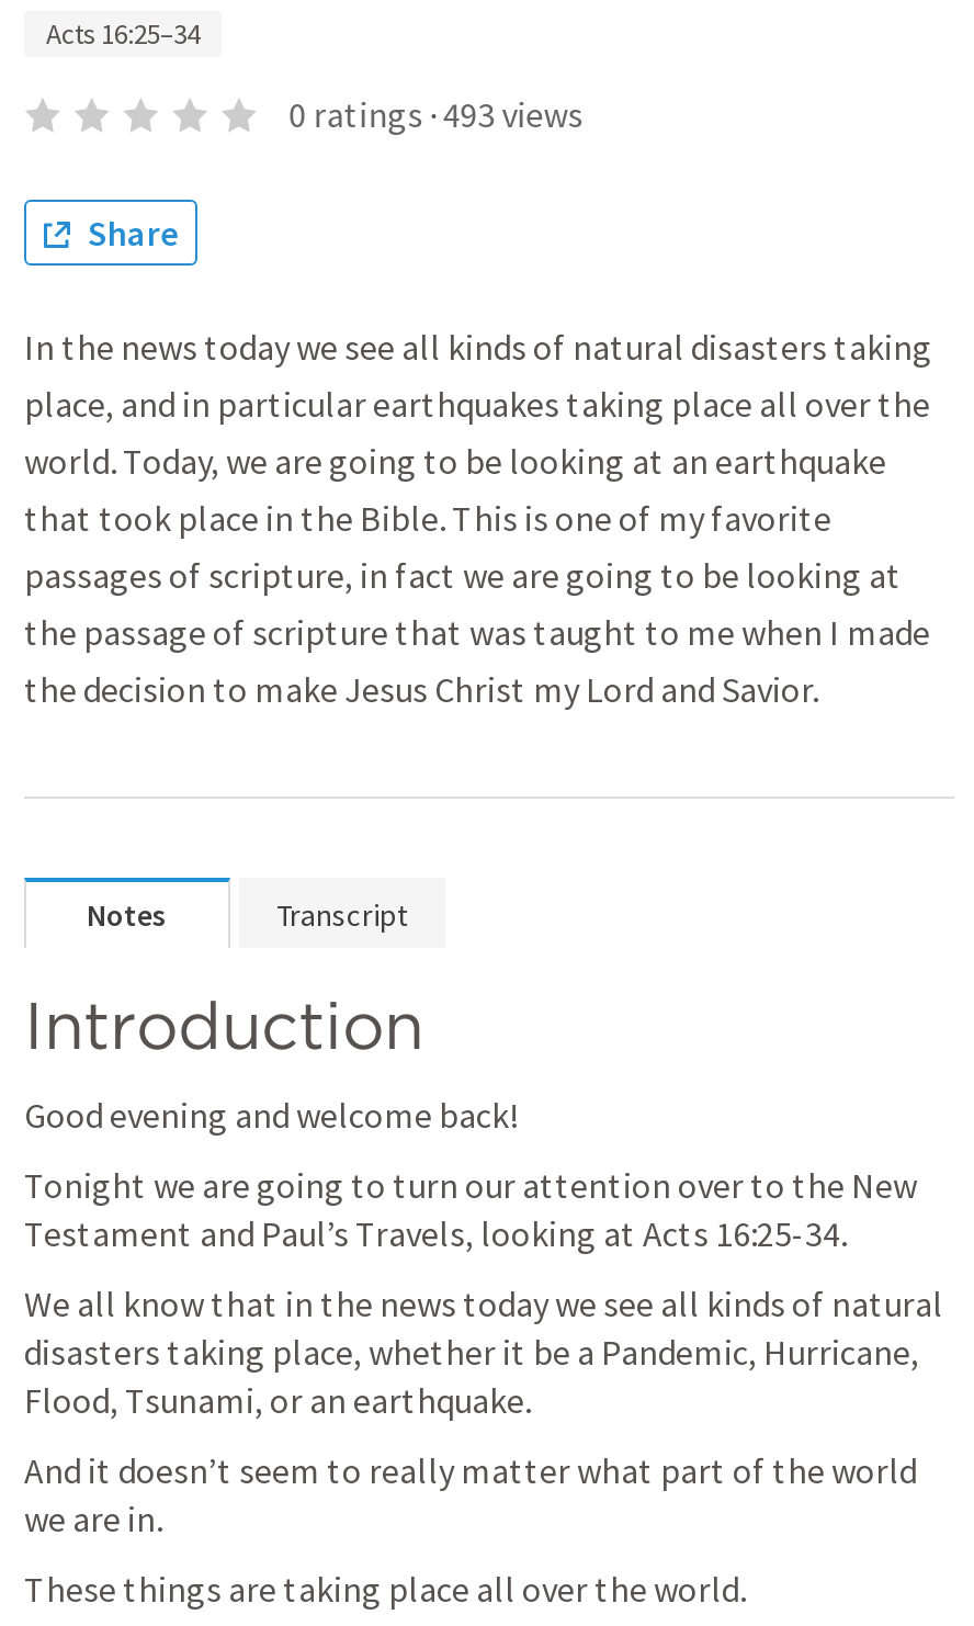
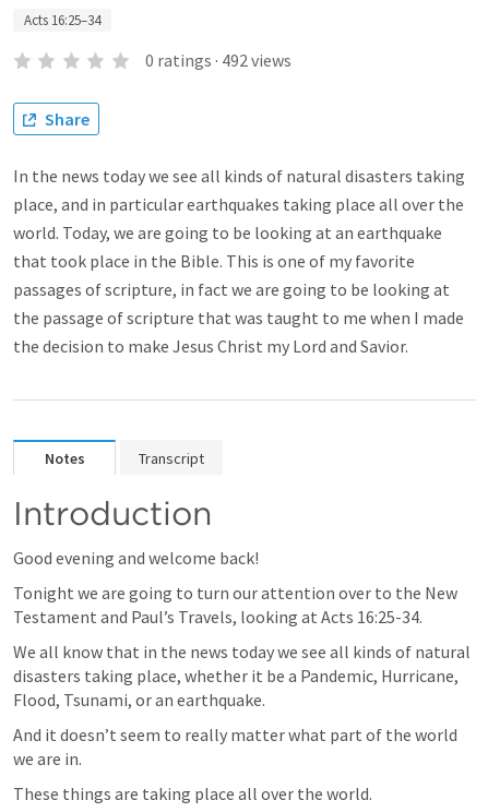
[289,92,583,136] 0 ratings · 493 views -> [145,49,291,71] 0 ratings · 492 views

